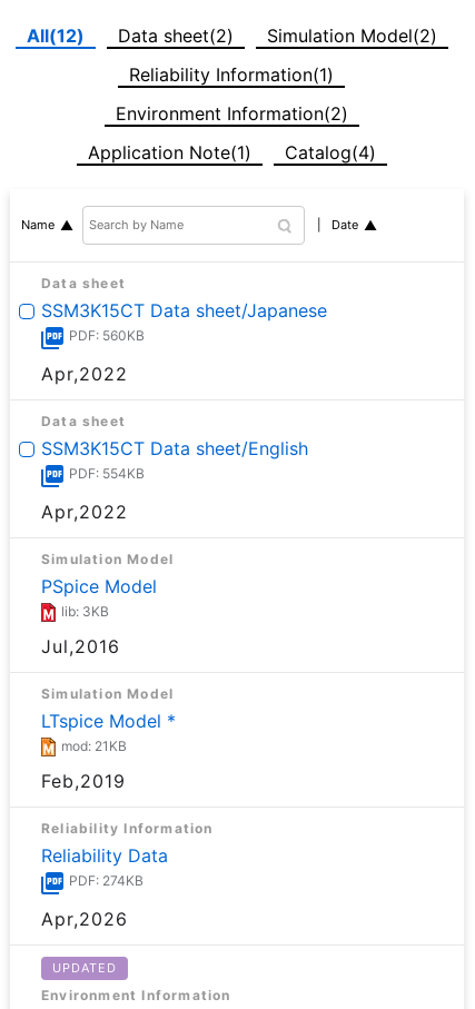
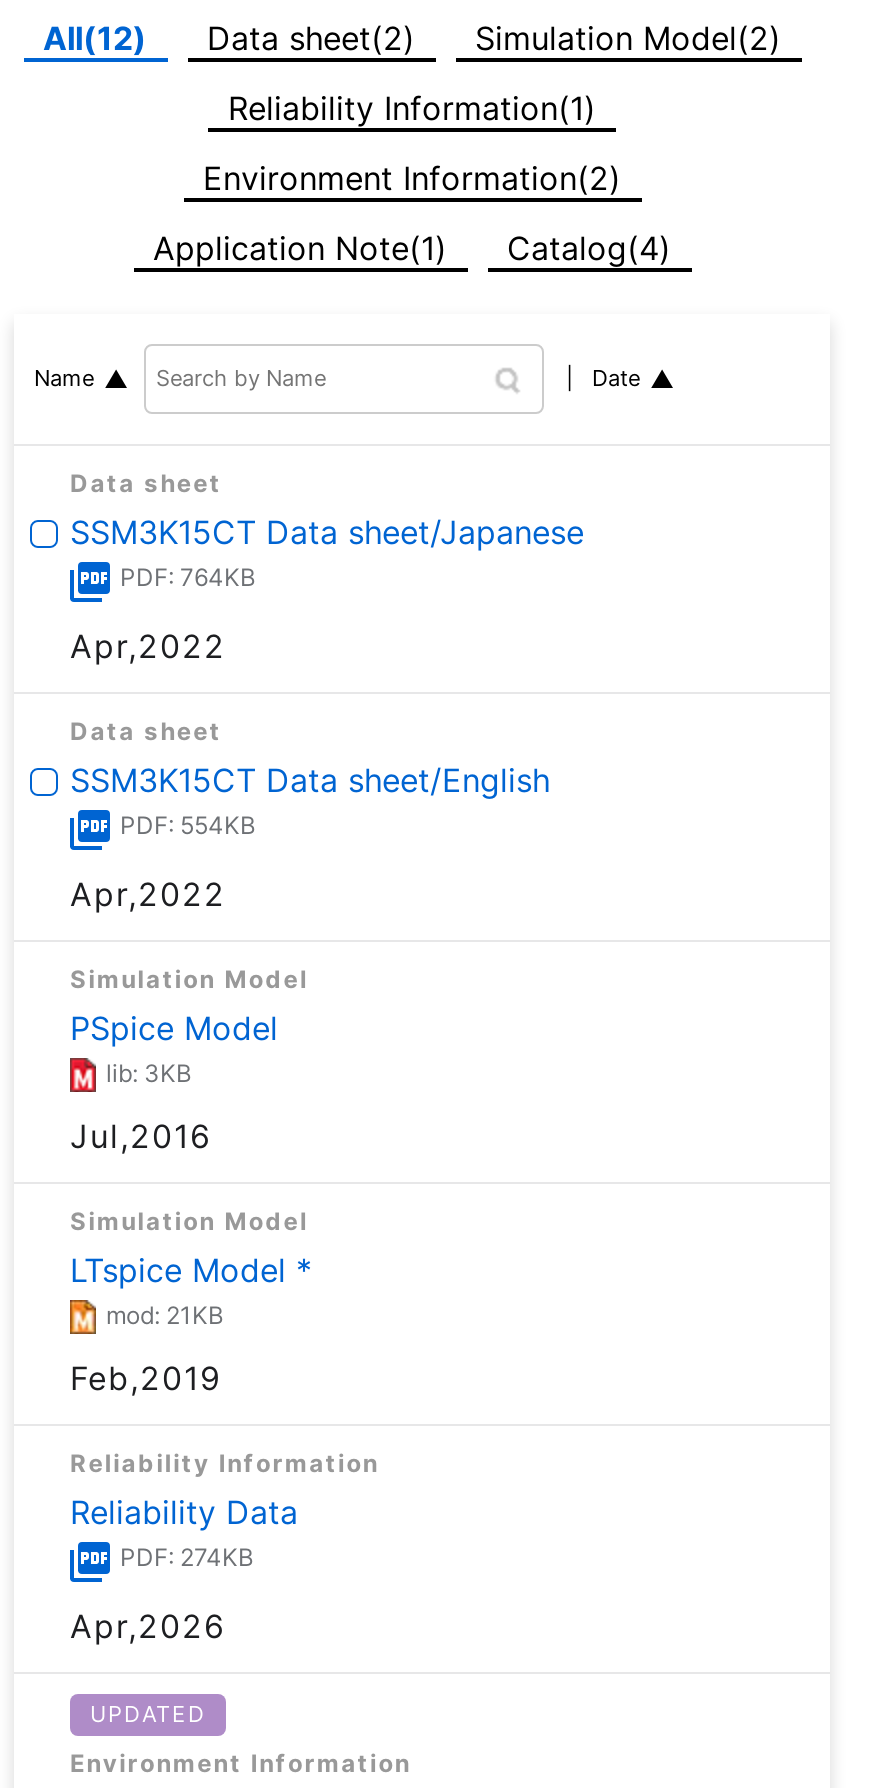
[69,327,145,343] PDF: 560KB -> [120,561,256,591] PDF: 764KB

